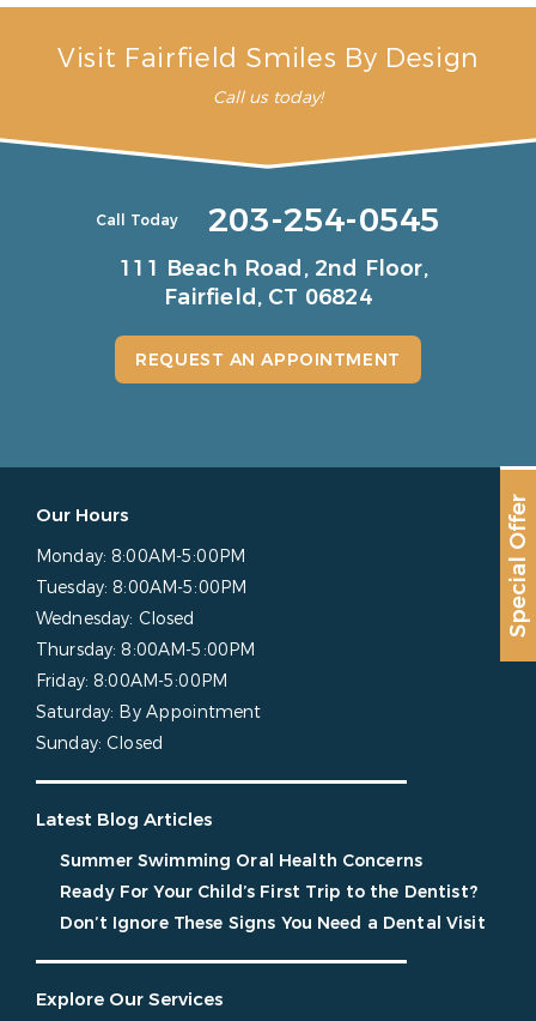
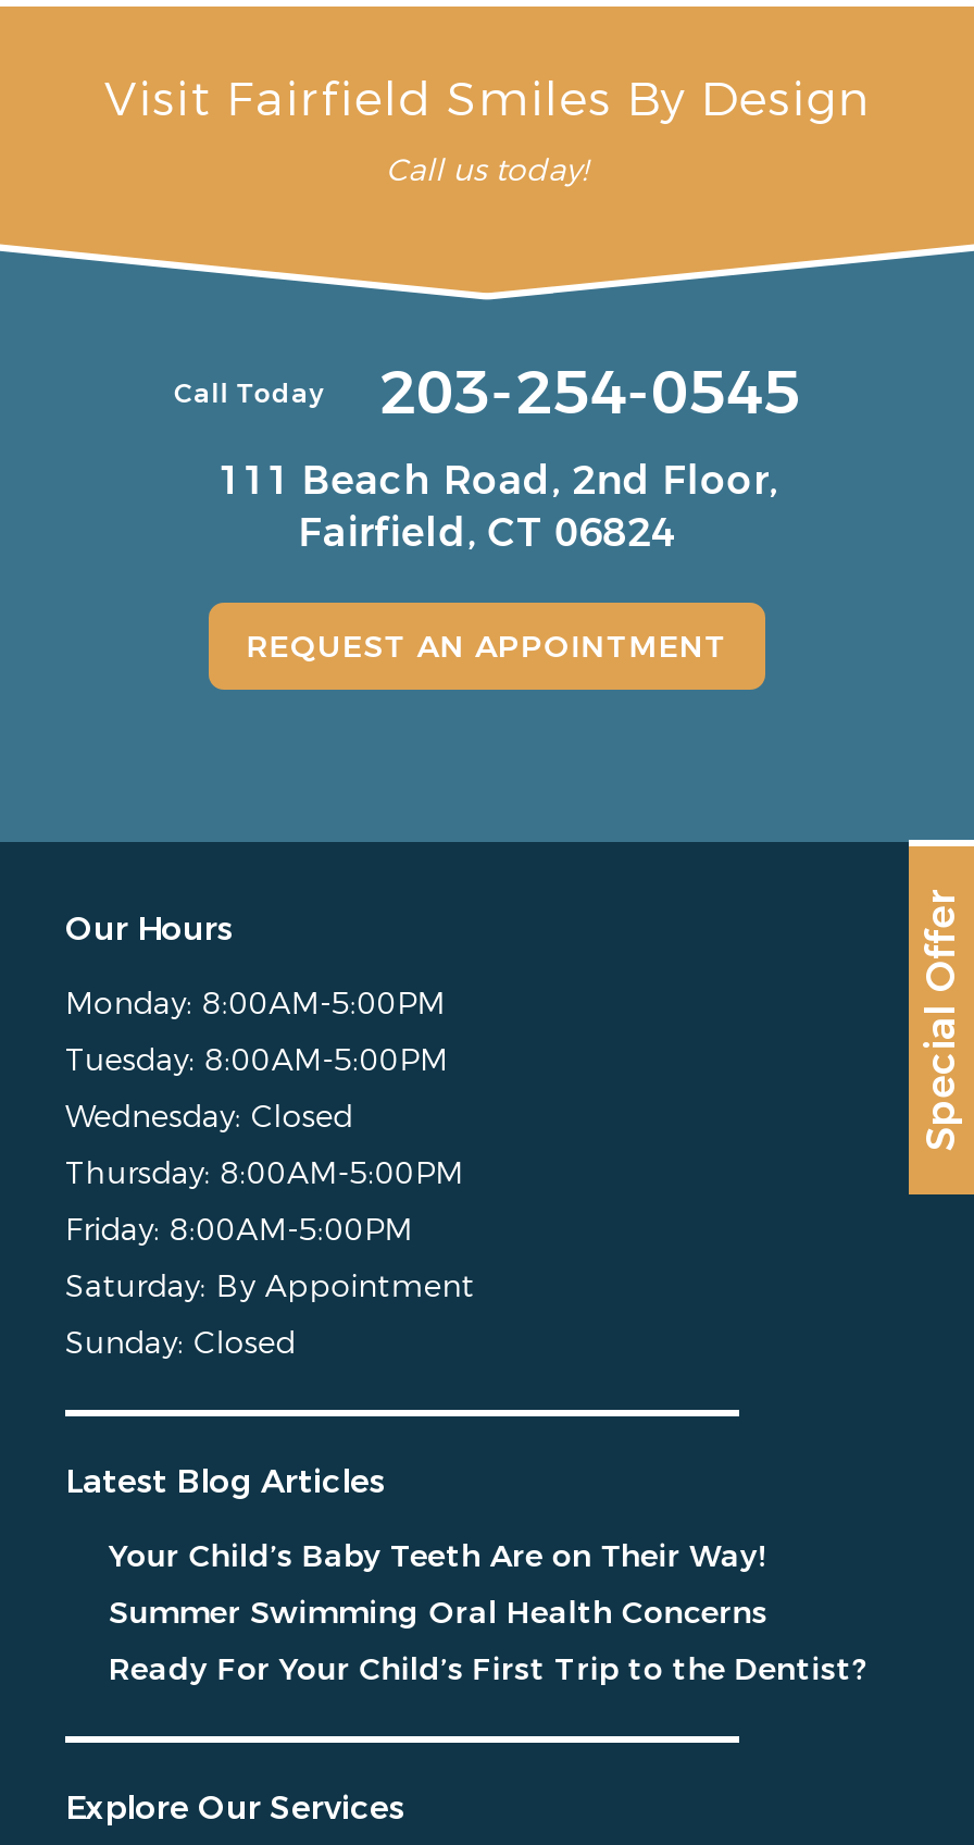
none -> [109,1535,765,1576] Your Child’s Baby Teeth Are on Their Way!
moved [60,849,477,903] -> [109,1592,867,1689]: Summer Swimming Oral Health Concerns | Ready For Your Child’s First Trip to the Dentist?
[60,911,485,934] Don’t Ignore These Signs You Need a Dental Visit -> none

